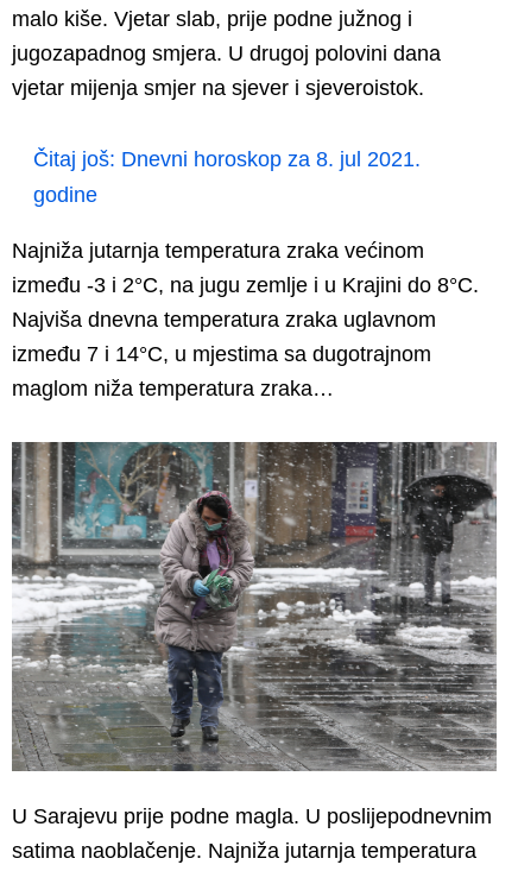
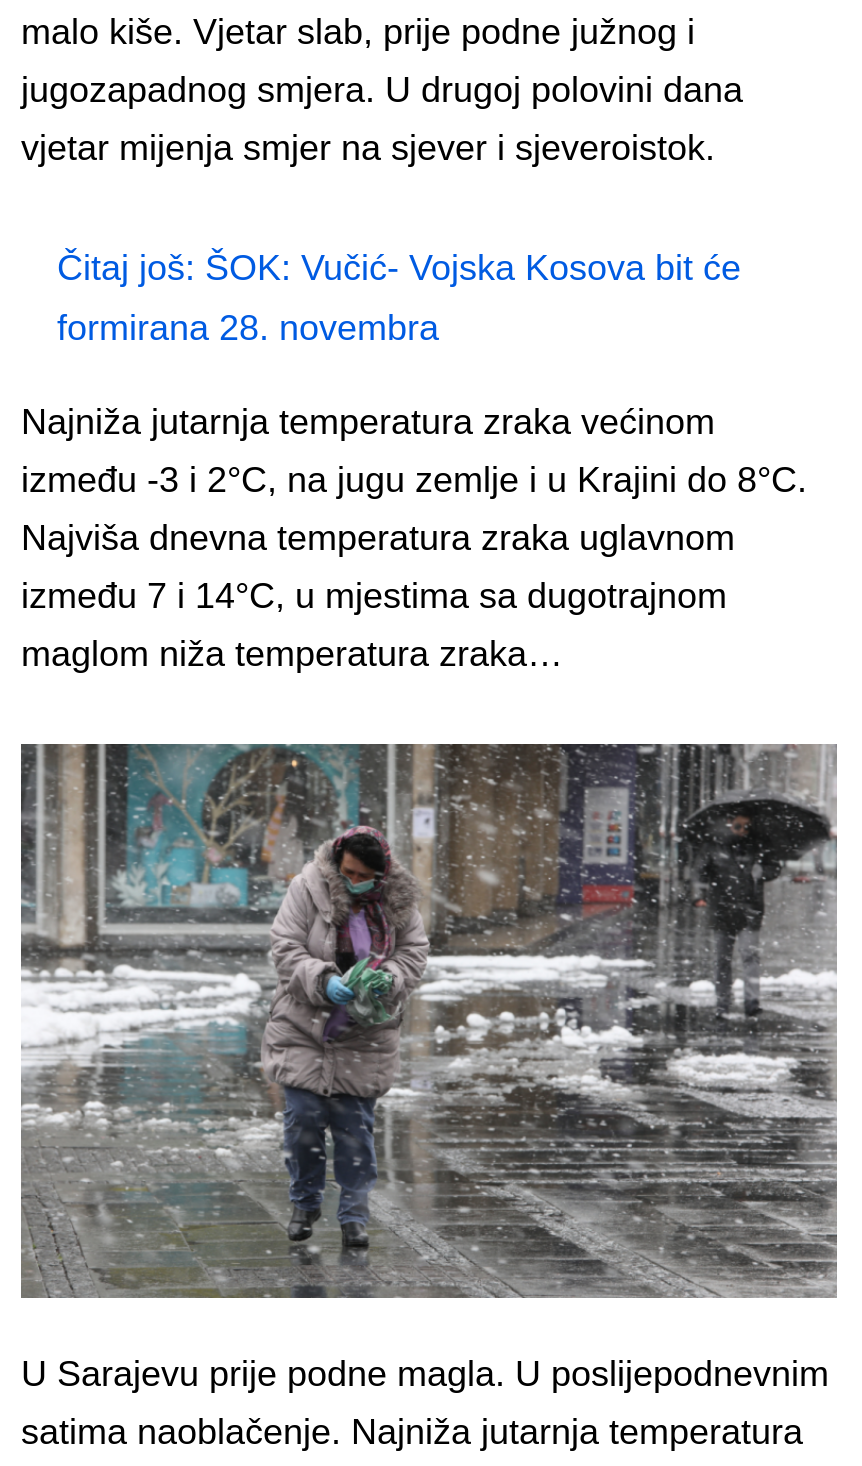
[33,148,421,171] Čitaj još: Dnevni horoskop za 8. jul 2021. -> [57,249,741,289] Čitaj još: ŠOK: Vučić- Vojska Kosova bit će
[33,183,97,207] godine -> [57,309,439,349] formirana 28. novembra

